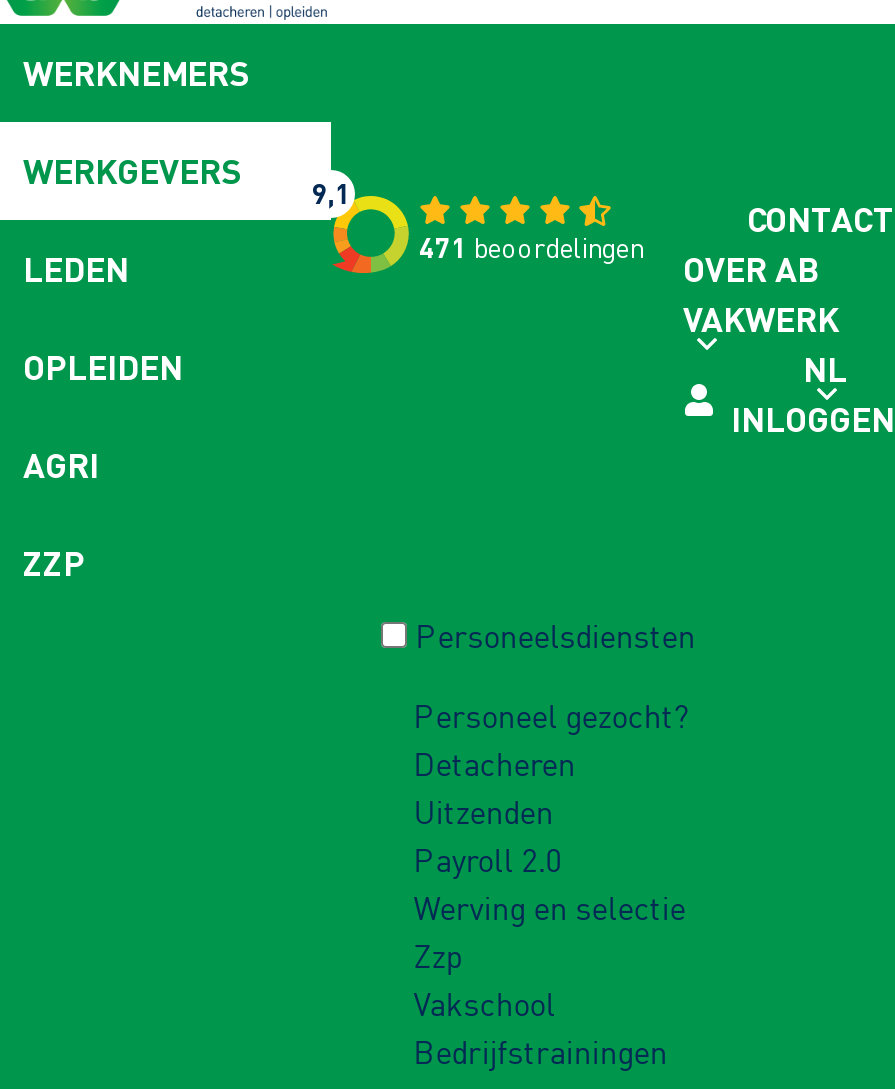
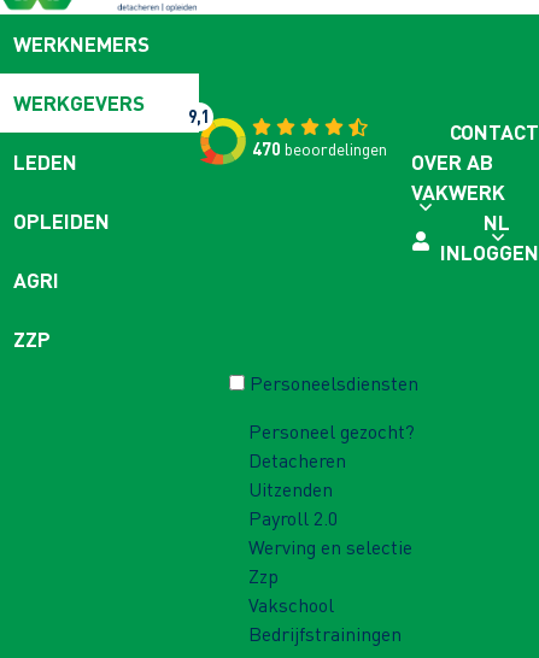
[419,227,643,263] 471 beoordelingen -> [252,137,387,159] 470 beoordelingen

